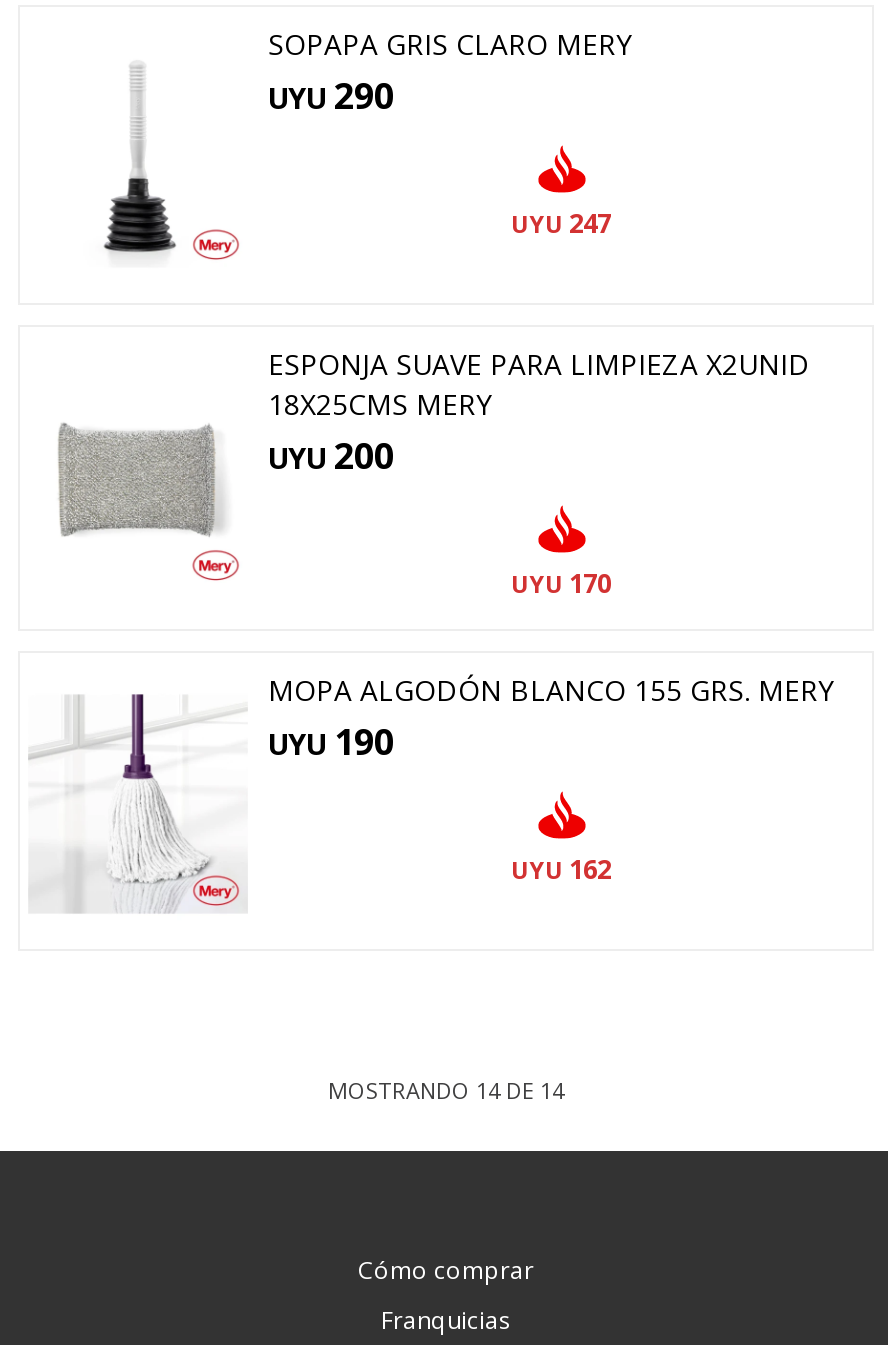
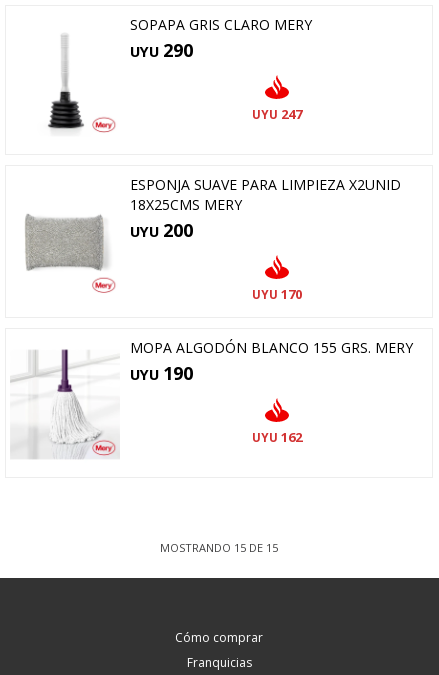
[328,1075,564,1105] MOSTRANDO 14 DE 14 -> [160,540,278,555] MOSTRANDO 15 DE 15

